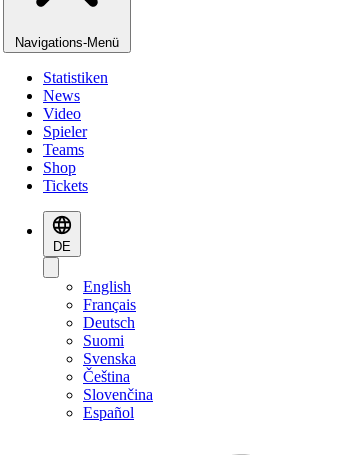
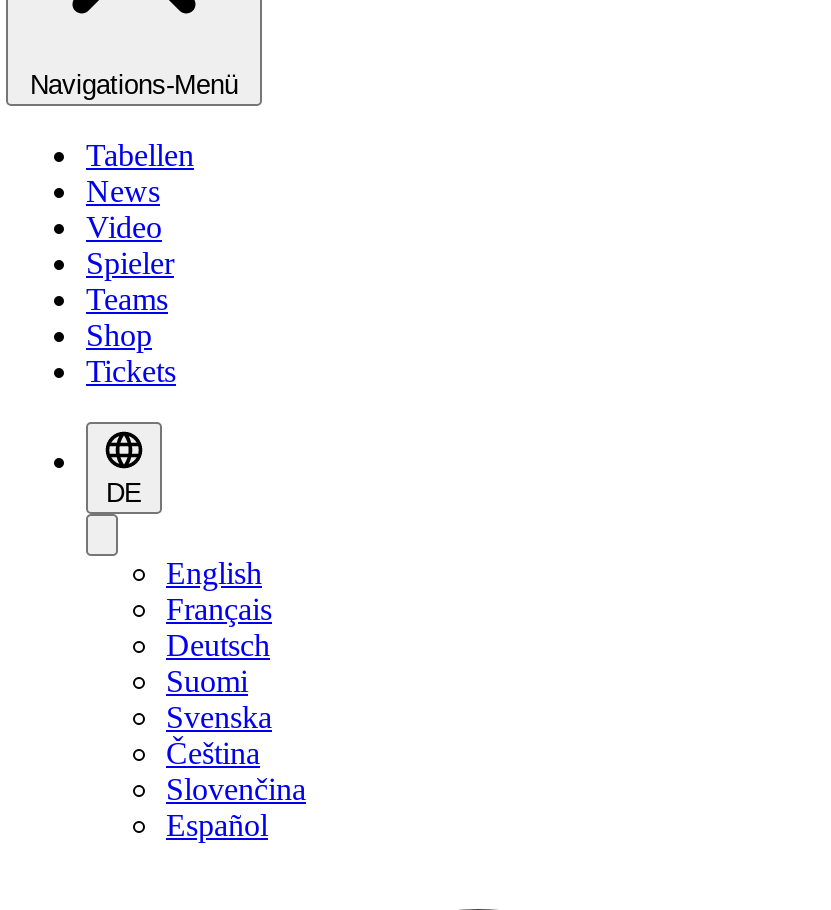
[43,69,108,86] Statistiken -> [86,138,194,172] Tabellen

